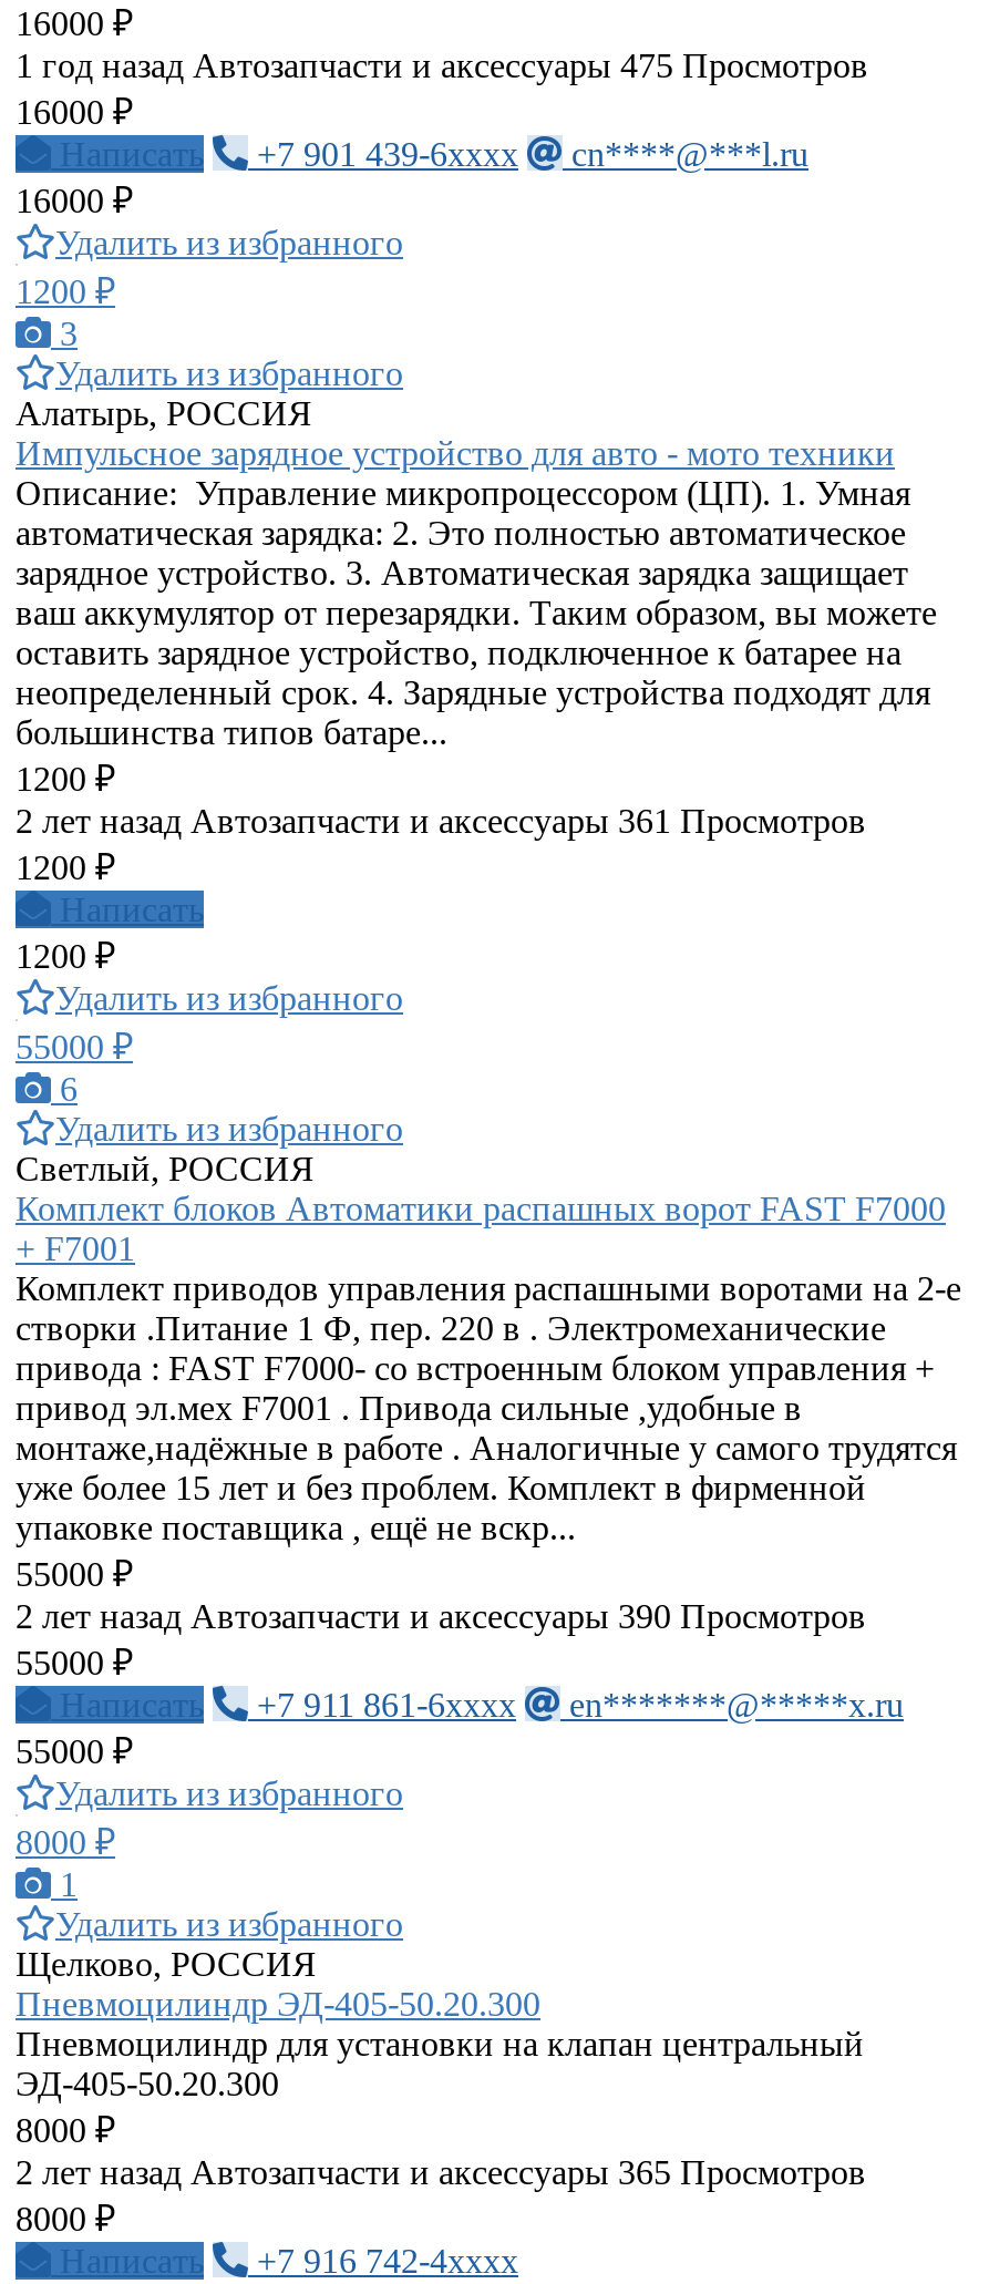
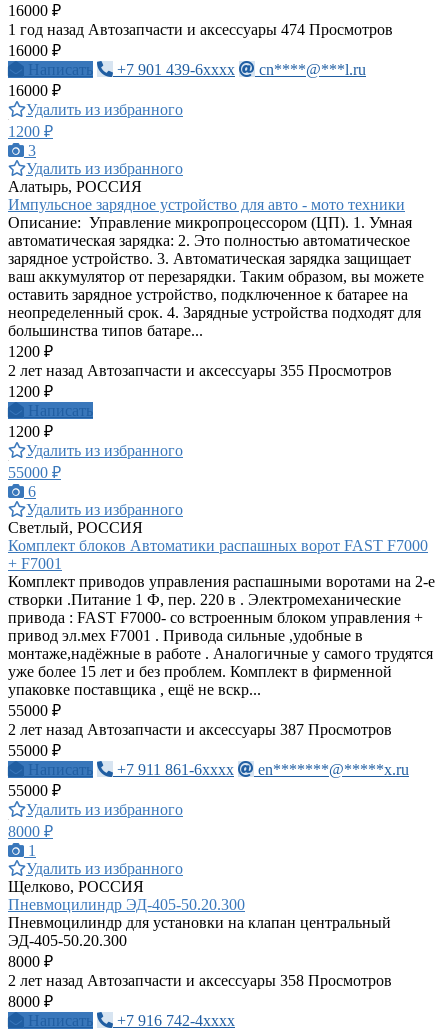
[16,47,868,84] 1 год назад Автозапчасти и аксессуары 475 Просмотров -> [8,21,393,38] 1 год назад Автозапчасти и аксессуары 474 Просмотров
[16,802,866,840] 2 лет назад Автозапчасти и аксессуары 361 Просмотров -> [8,362,392,379] 2 лет назад Автозапчасти и аксессуары 355 Просмотров
[16,1597,866,1635] 2 лет назад Автозапчасти и аксессуары 390 Просмотров -> [8,721,392,738] 2 лет назад Автозапчасти и аксессуары 387 Просмотров
[16,2153,866,2191] 2 лет назад Автозапчасти и аксессуары 365 Просмотров -> [8,972,392,989] 2 лет назад Автозапчасти и аксессуары 358 Просмотров

